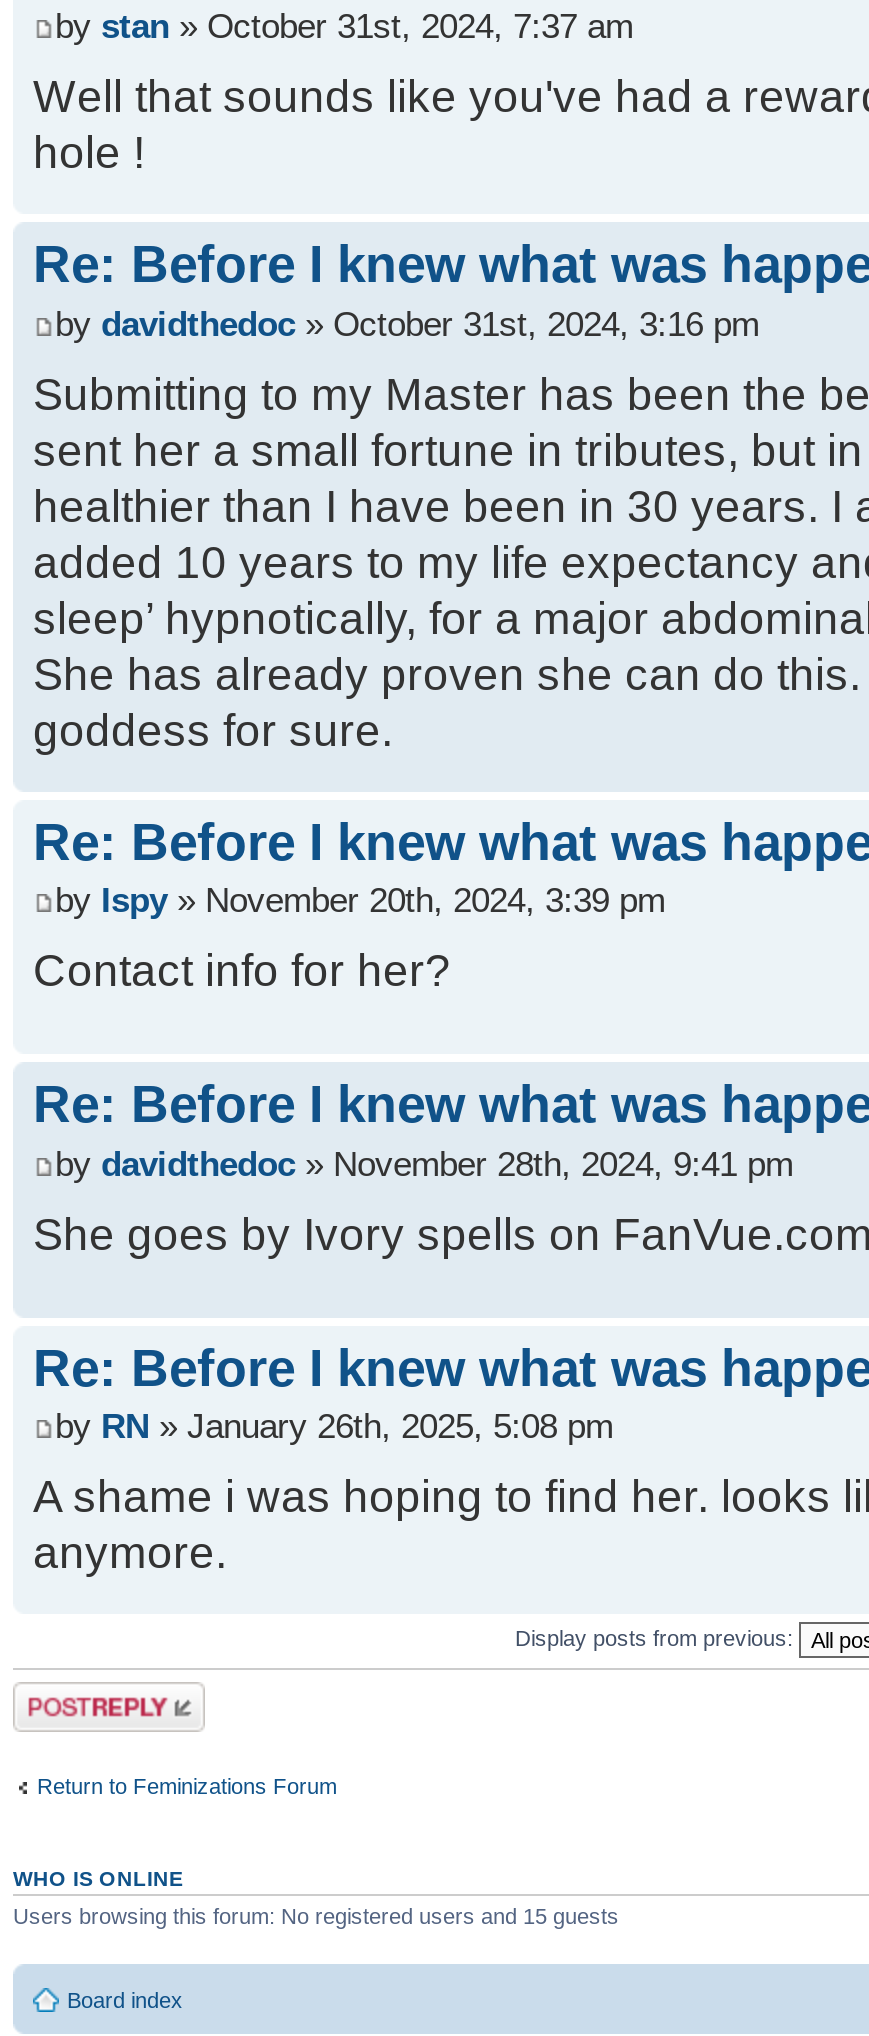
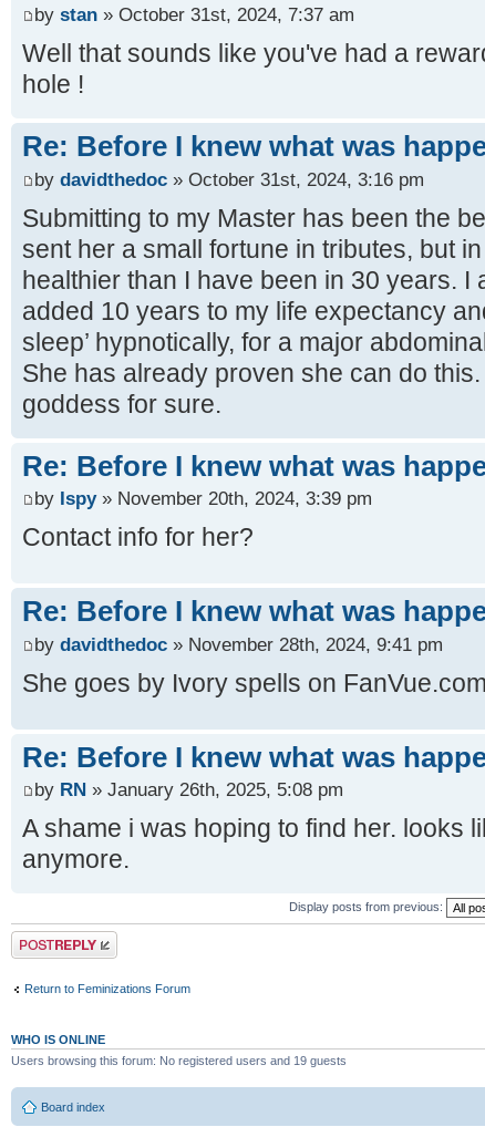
[13,1904,619,1928] Users browsing this forum: No registered users and 15 guests -> [11,1054,347,1067] Users browsing this forum: No registered users and 19 guests

